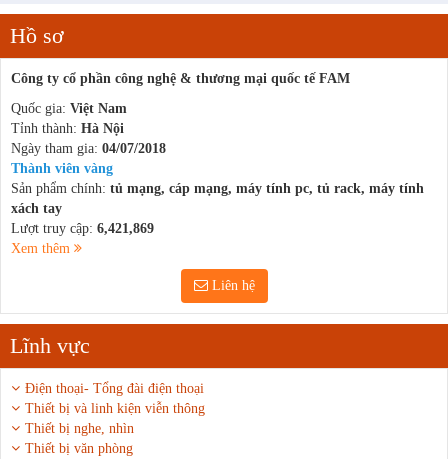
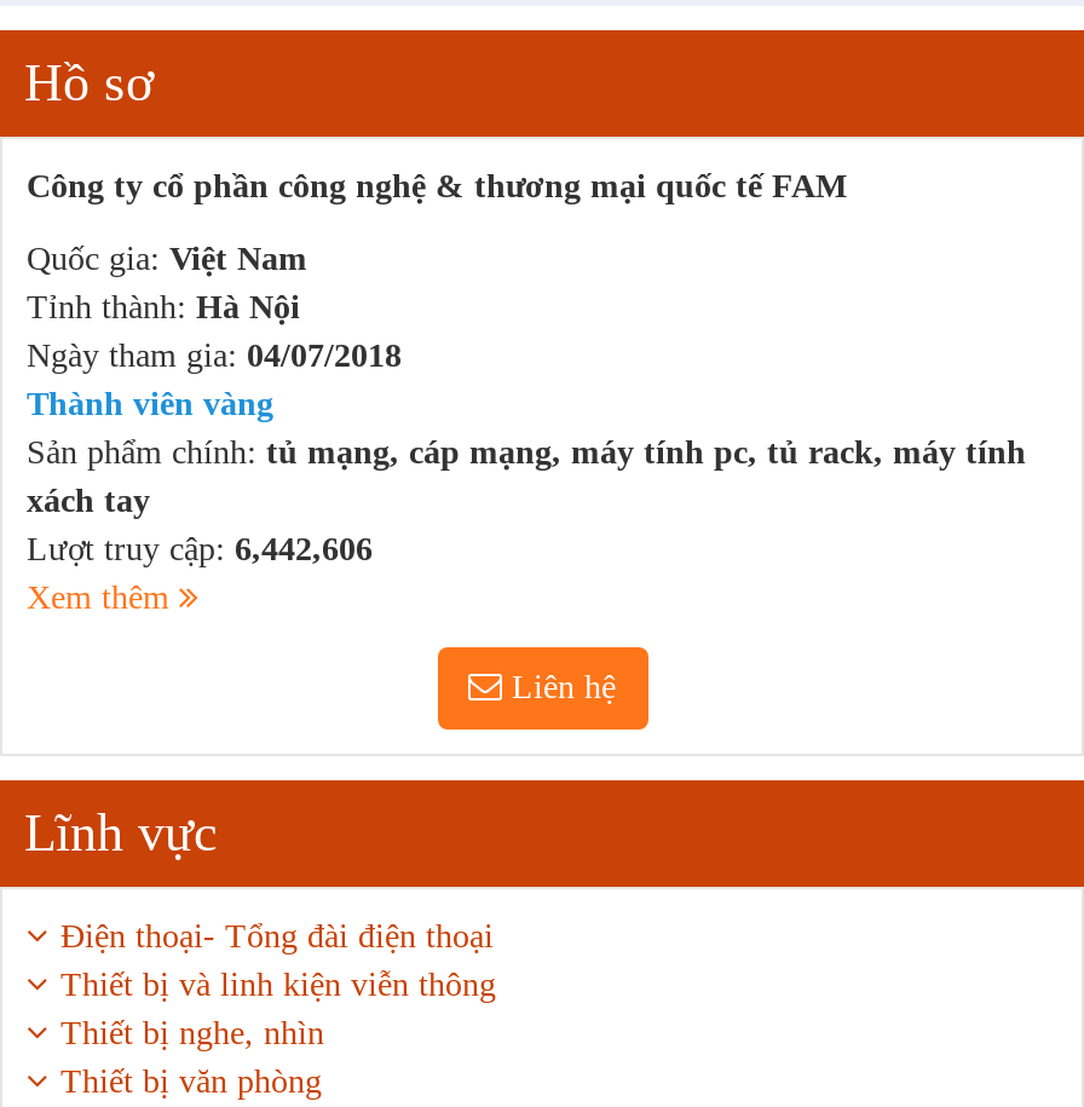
[11,221,154,236] Lượt truy cập: 6,421,869 -> [27,532,373,568] Lượt truy cập: 6,442,606

